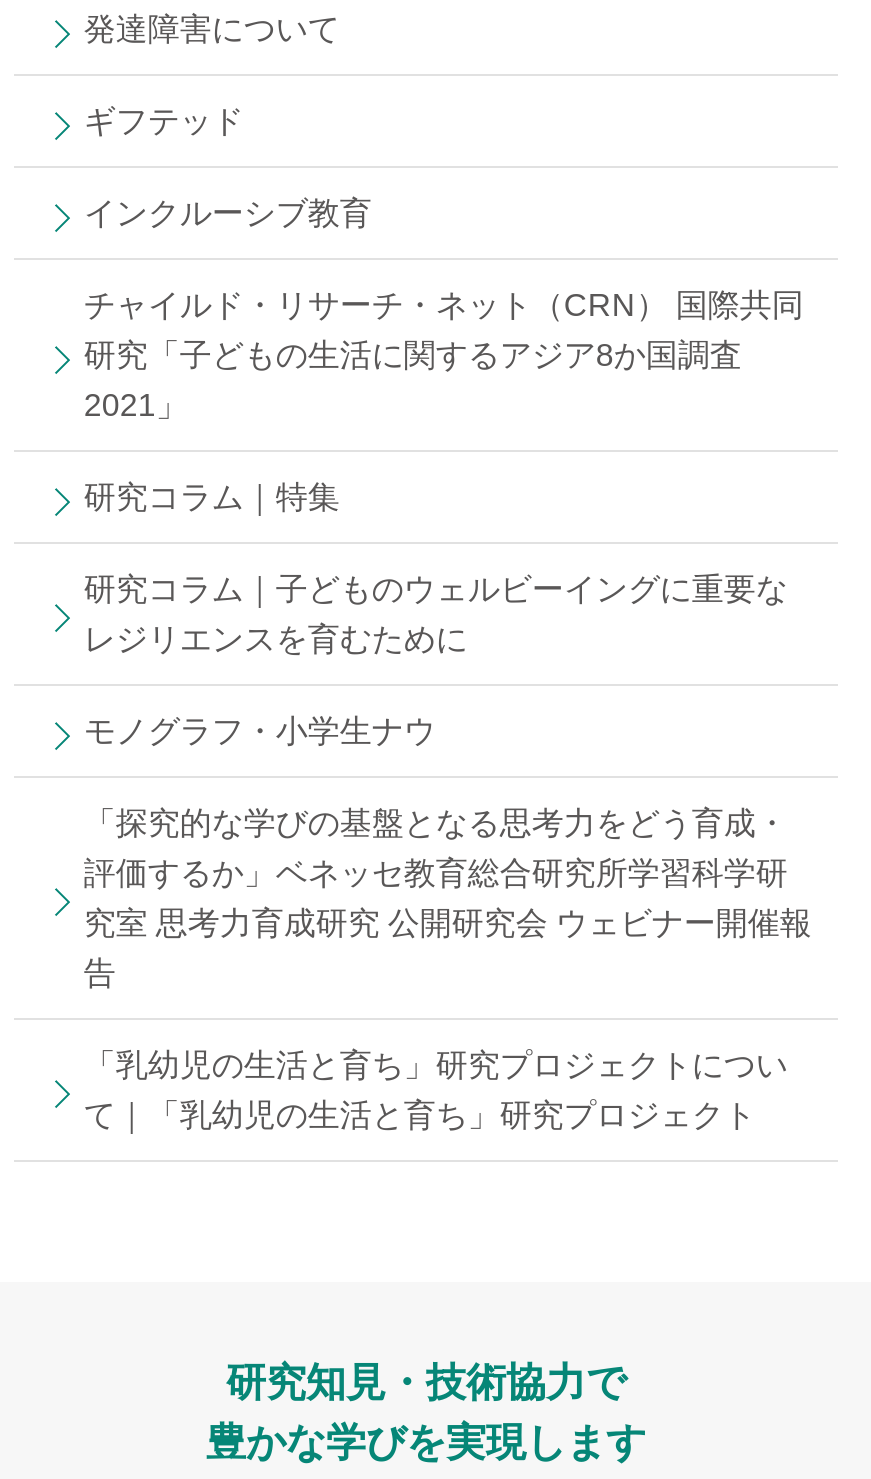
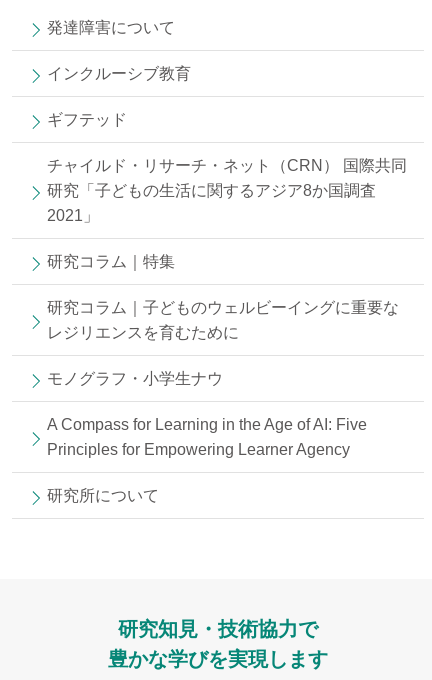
moved [84,104,244,138] -> [47,111,127,128]: ギフテッド
[84,806,812,1132] 「探究的な学びの基盤となる思考力をどう育成・ | 評価するか」ベネッセ教育総合研究所学習科学研 | 究室 思考力育成研究 公開研究会 ウェビナー開催報 | 告 | 「乳幼児の生活と育ち」研究プロジェクトについ | て｜「乳幼児の生活と育ち」研究プロジェクト -> [47,416,367,504] A Compass for Learning in the Age of AI: Five | Principles for Empowering Learner Agency | 研究所について

